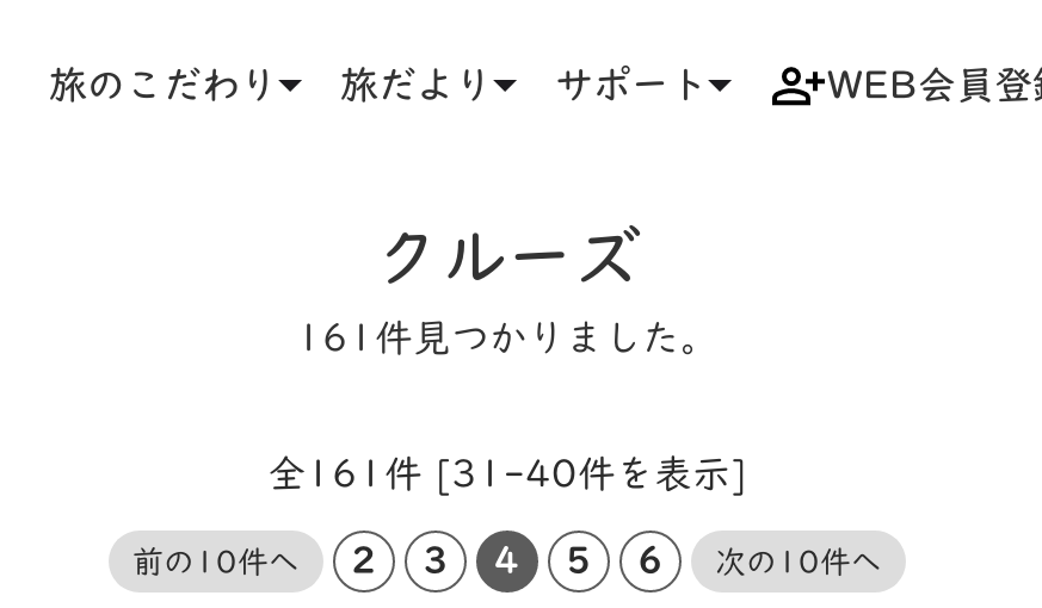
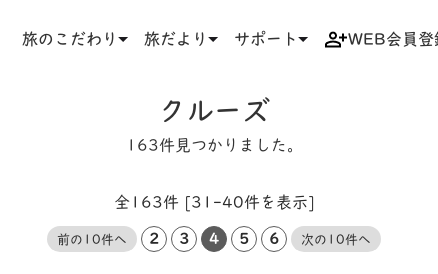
[296,318,719,356] 161件見つかりました。 -> [125,137,302,153] 163件見つかりました。
[267,454,747,492] 全161件 [31-40件を表示] -> [113,194,314,210] 全163件 [31-40件を表示]

